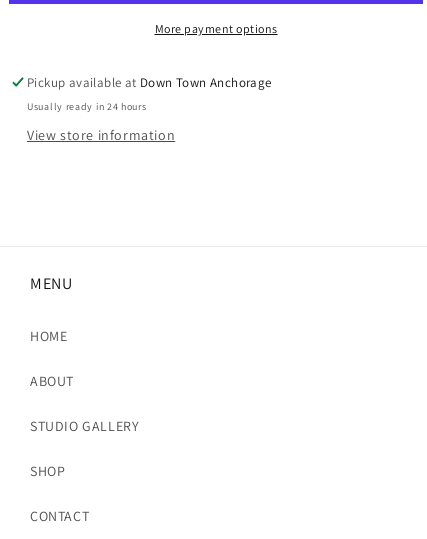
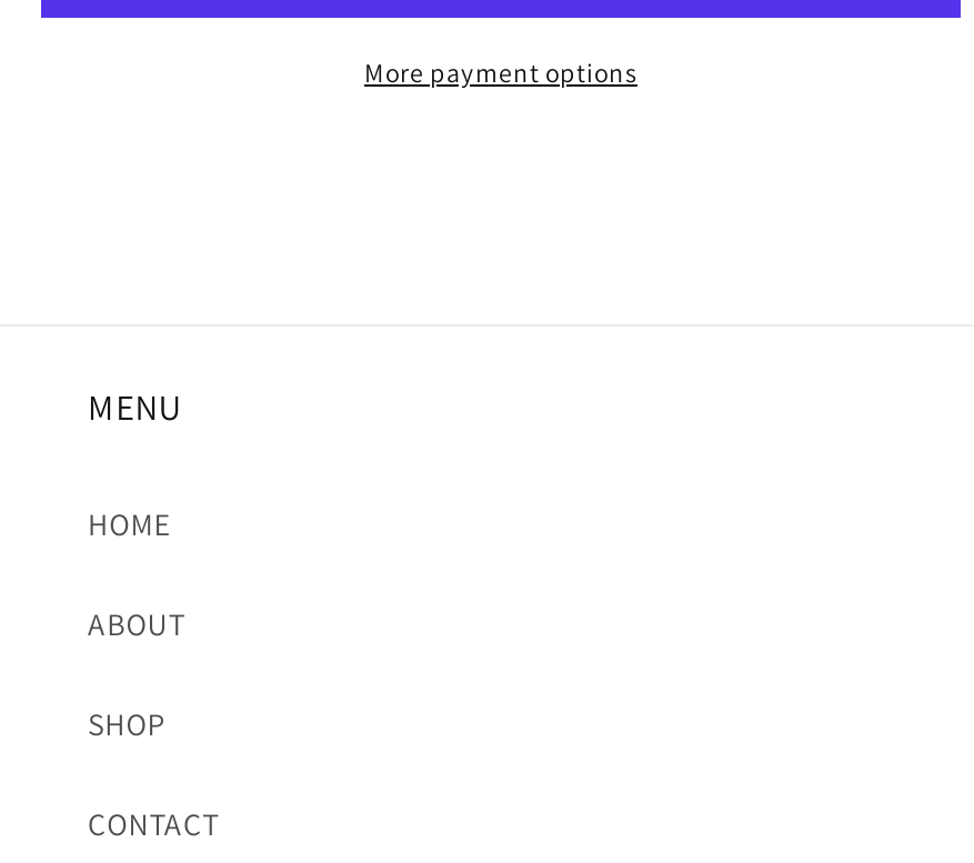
[27,74,272,144] Pickup available at Down Town Anchorage | Usually ready in 24 hours | View store information -> none
[30,417,139,435] STUDIO GALLERY -> none

